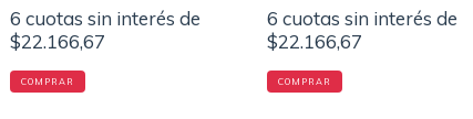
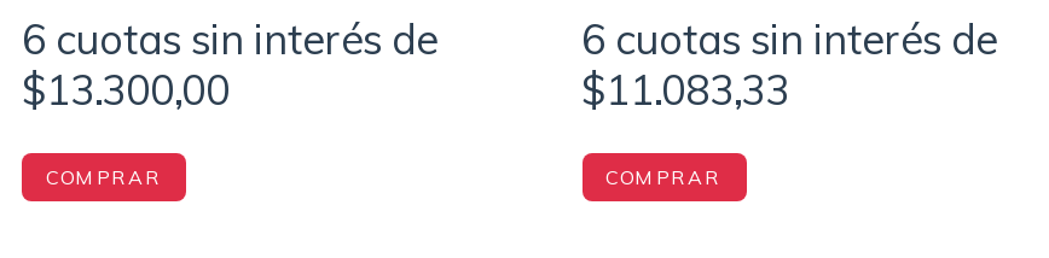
[10,30,105,53] $22.166,67 -> [22,64,230,115] $13.300,00
[266,30,362,53] $22.166,67 -> [581,64,789,115] $11.083,33

